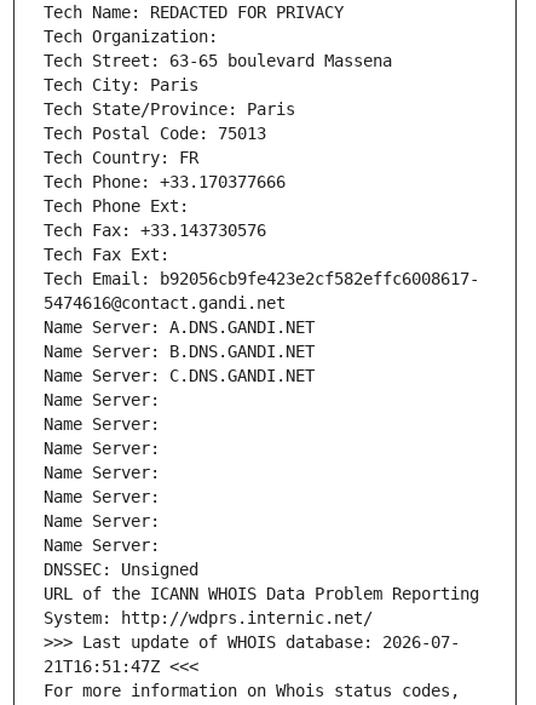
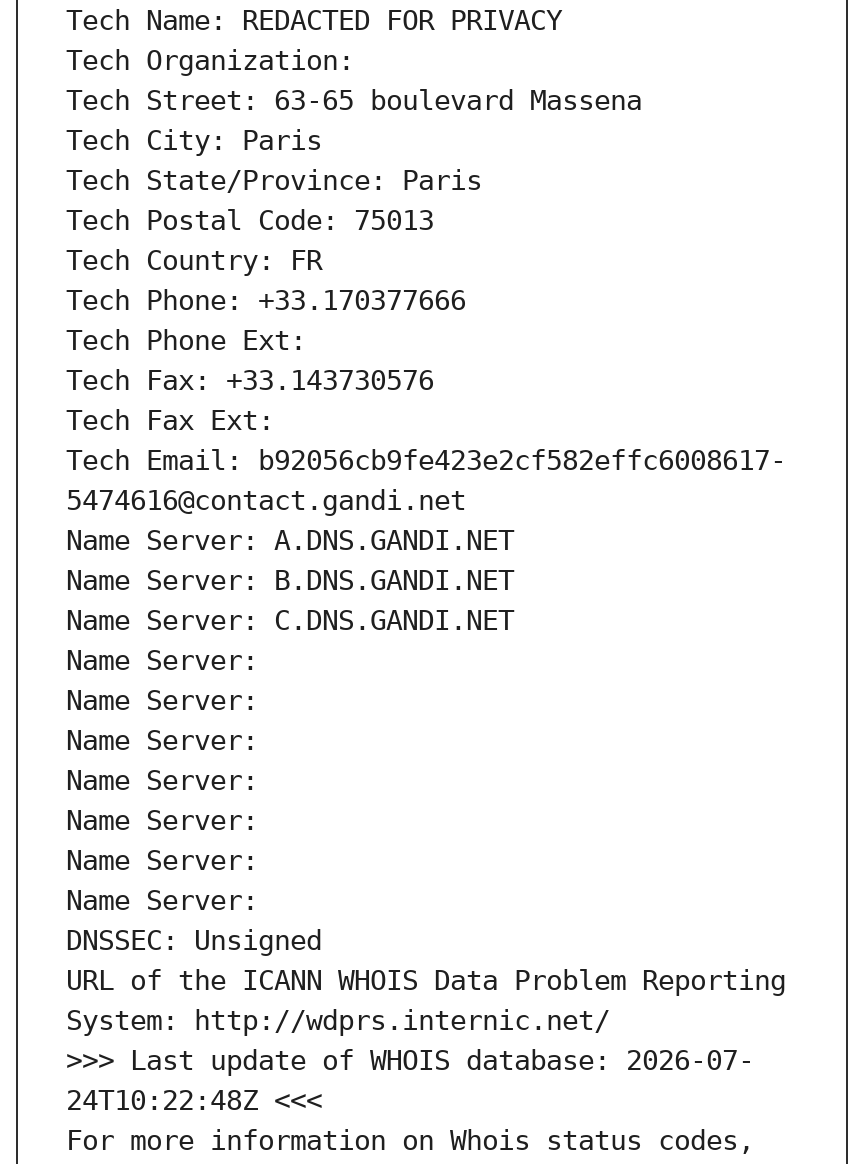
[44,657,198,676] 21T16:51:47Z <<< -> [66,1085,322,1117] 24T10:22:48Z <<<

